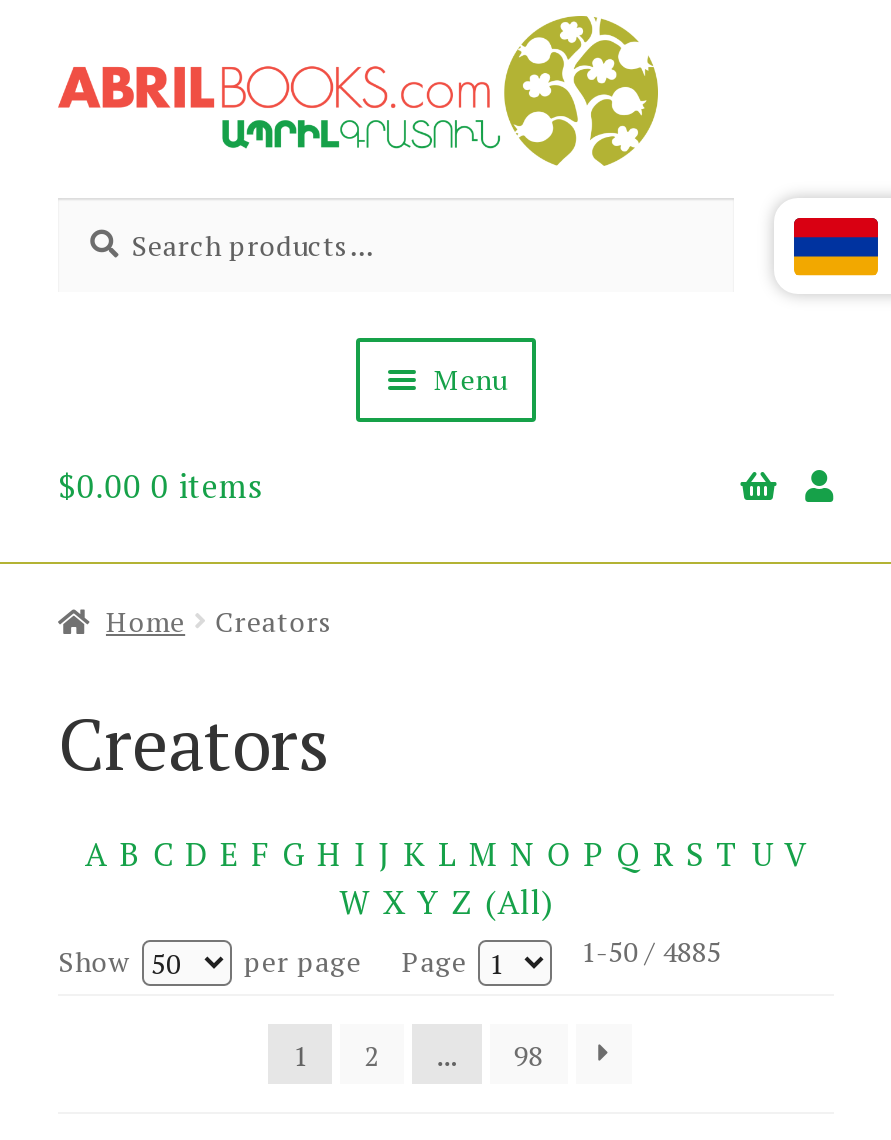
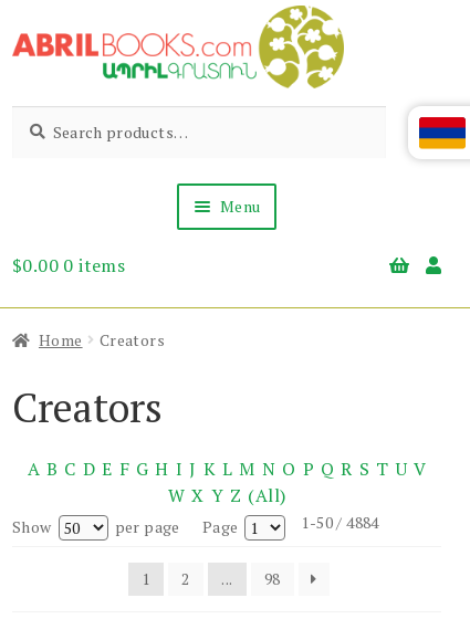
[581,932,722,970] 1-50 / 4885 -> [301,511,379,532] 1-50 / 4884

